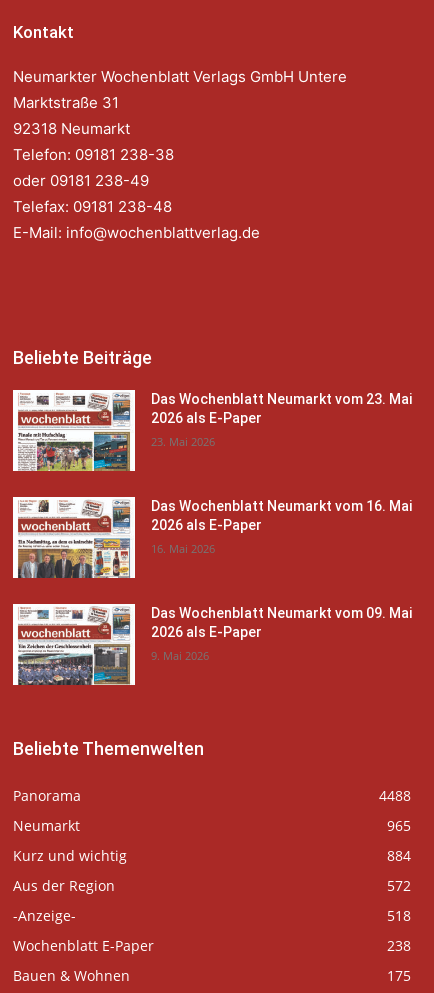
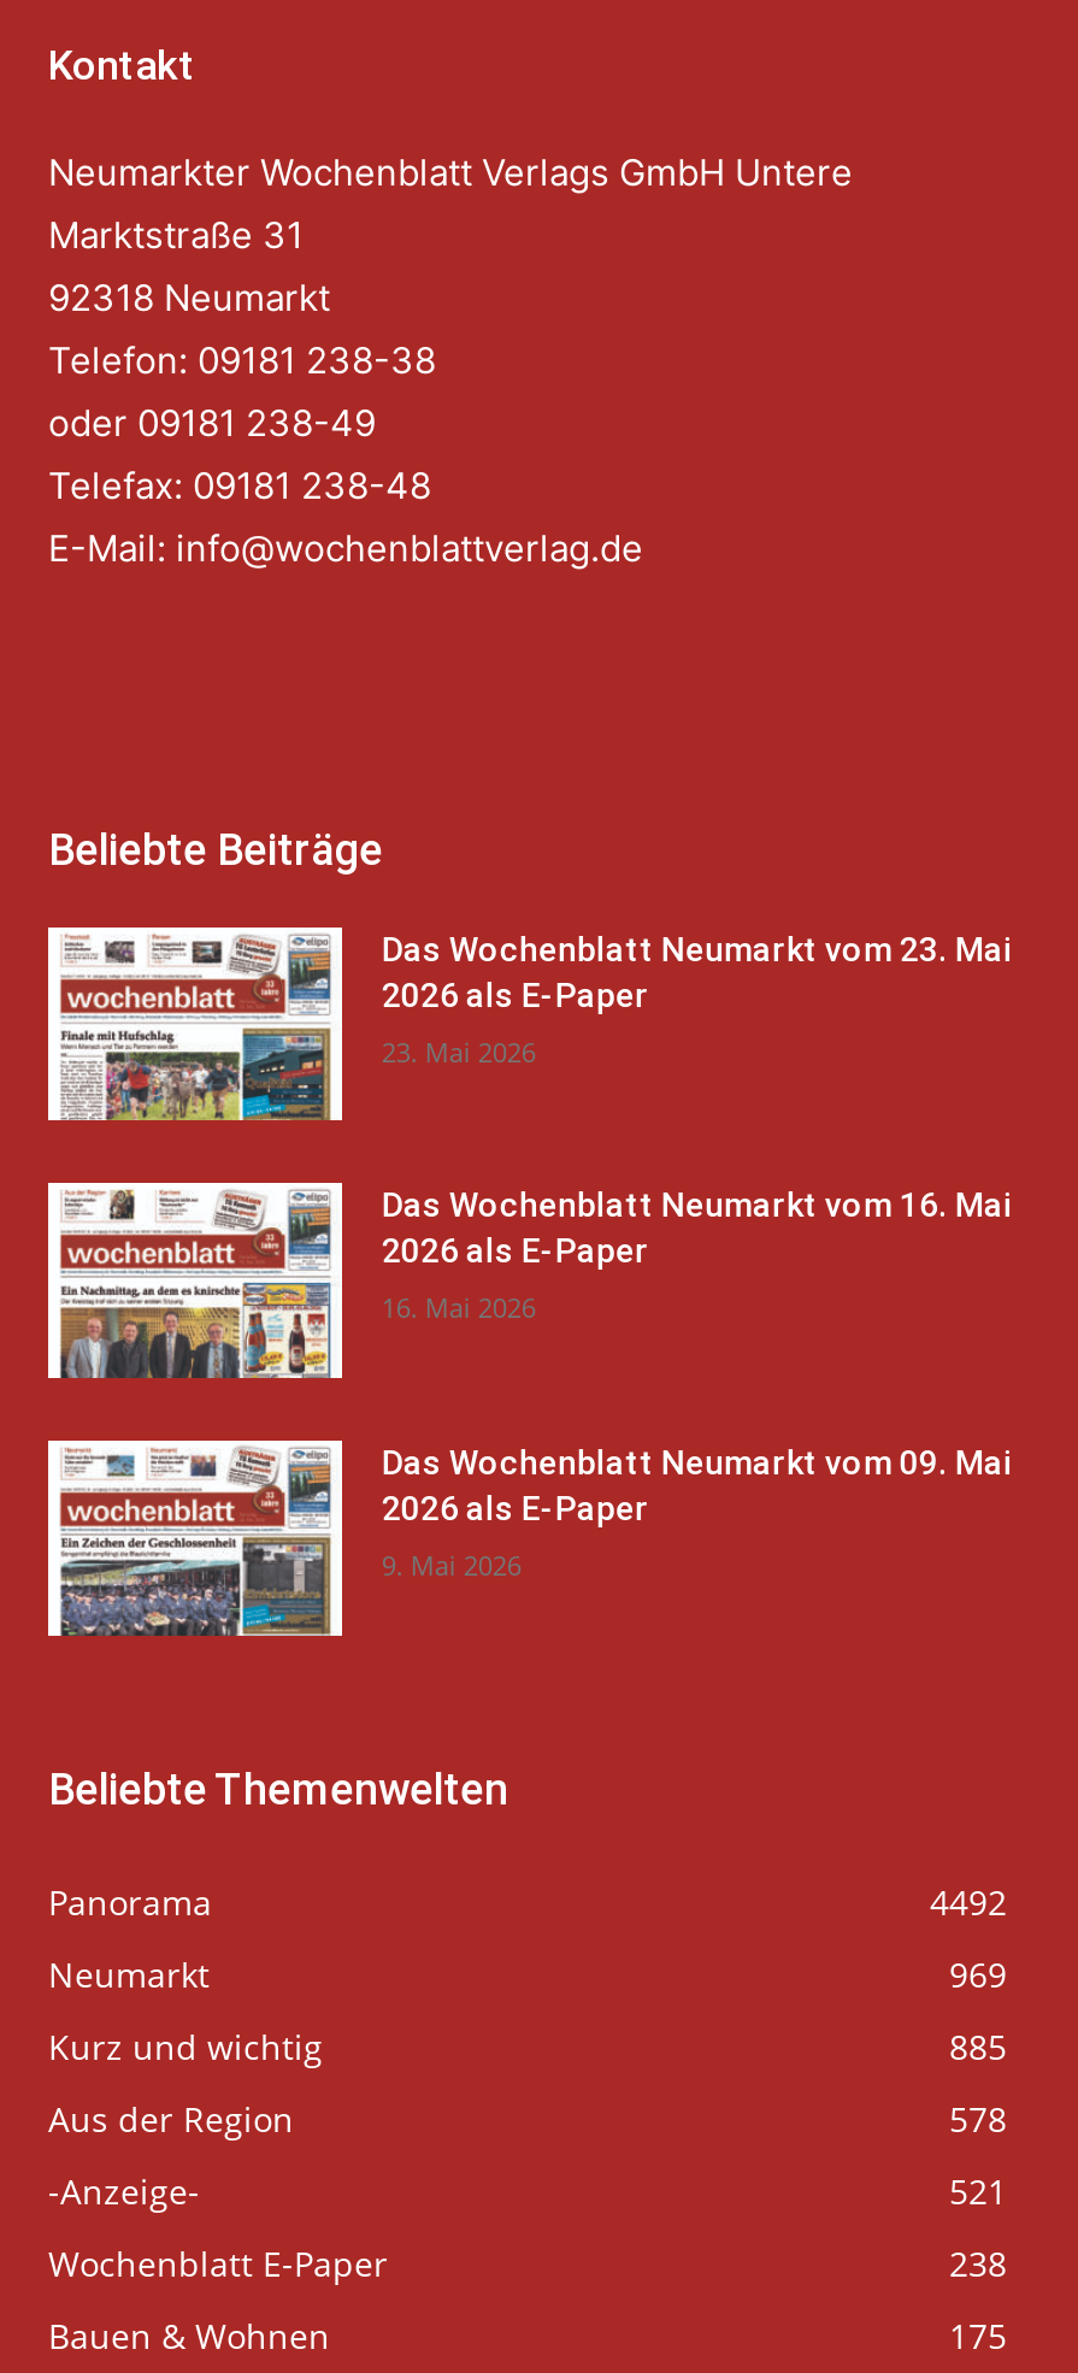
[379,785,411,804] 4488 -> [930,1879,1007,1925] 4492
[387,815,411,834] 965 -> [949,1951,1007,1997] 969
[387,845,411,864] 884 -> [949,2024,1007,2069] 885
[387,875,411,894] 572 -> [949,2096,1007,2142] 578
[387,905,411,924] 518 -> [949,2168,1007,2214] 521

